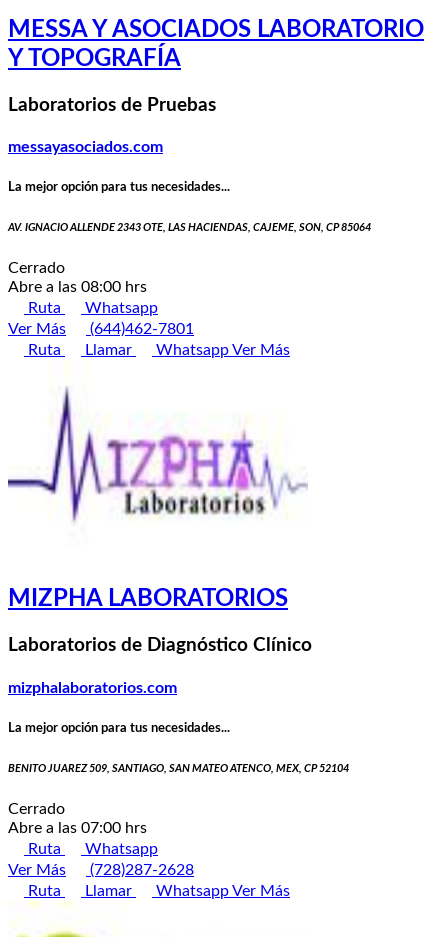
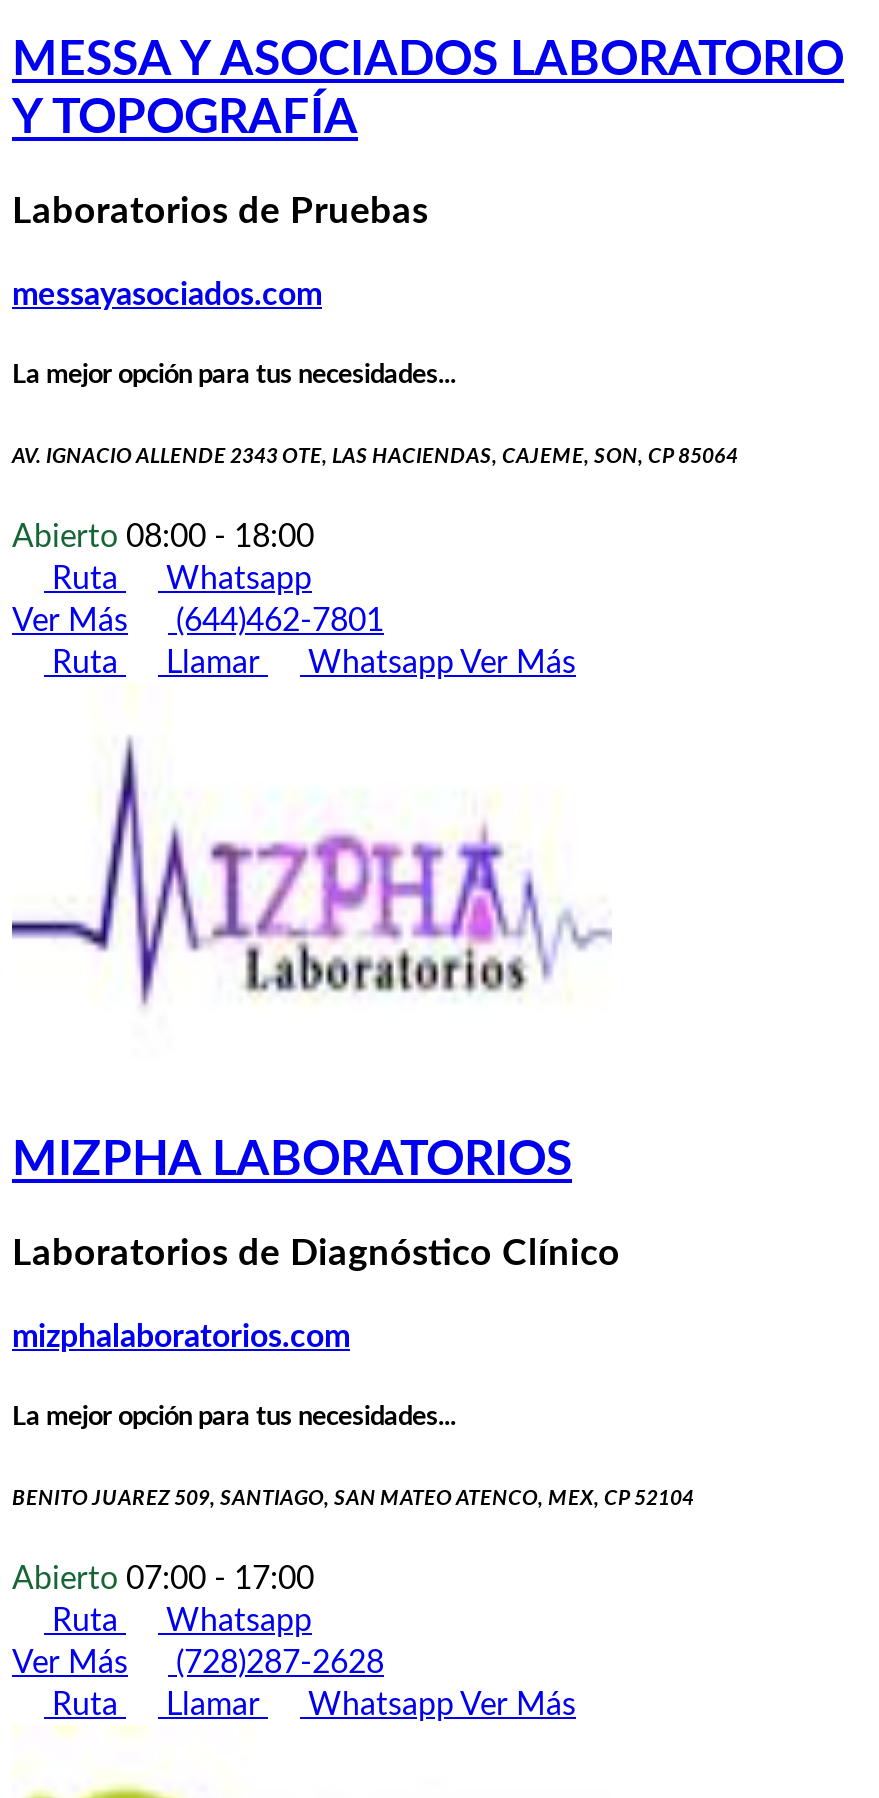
[8,260,147,295] Cerrado | Abre a las 08:00 hrs -> [12,521,314,553] Abierto 08:00 - 18:00
[8,801,147,836] Cerrado | Abre a las 07:00 hrs -> [12,1563,314,1595] Abierto 07:00 - 17:00

